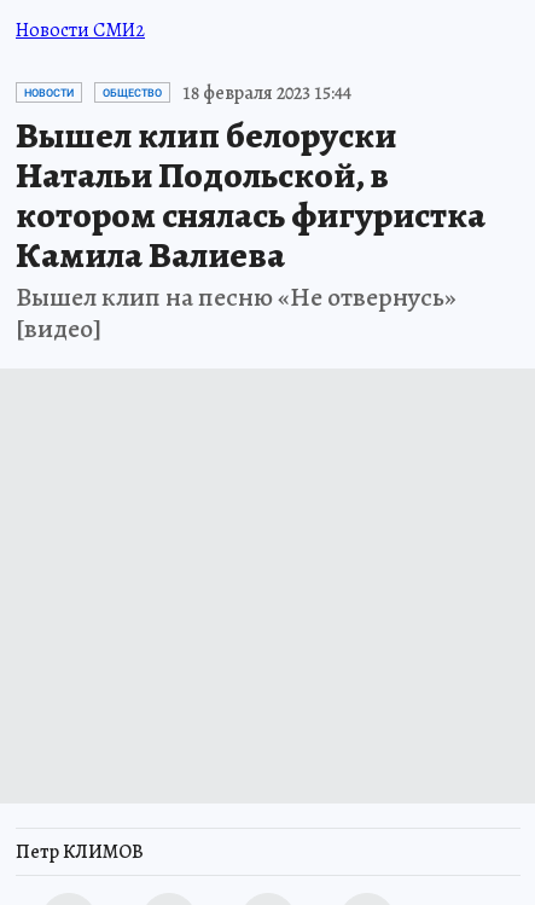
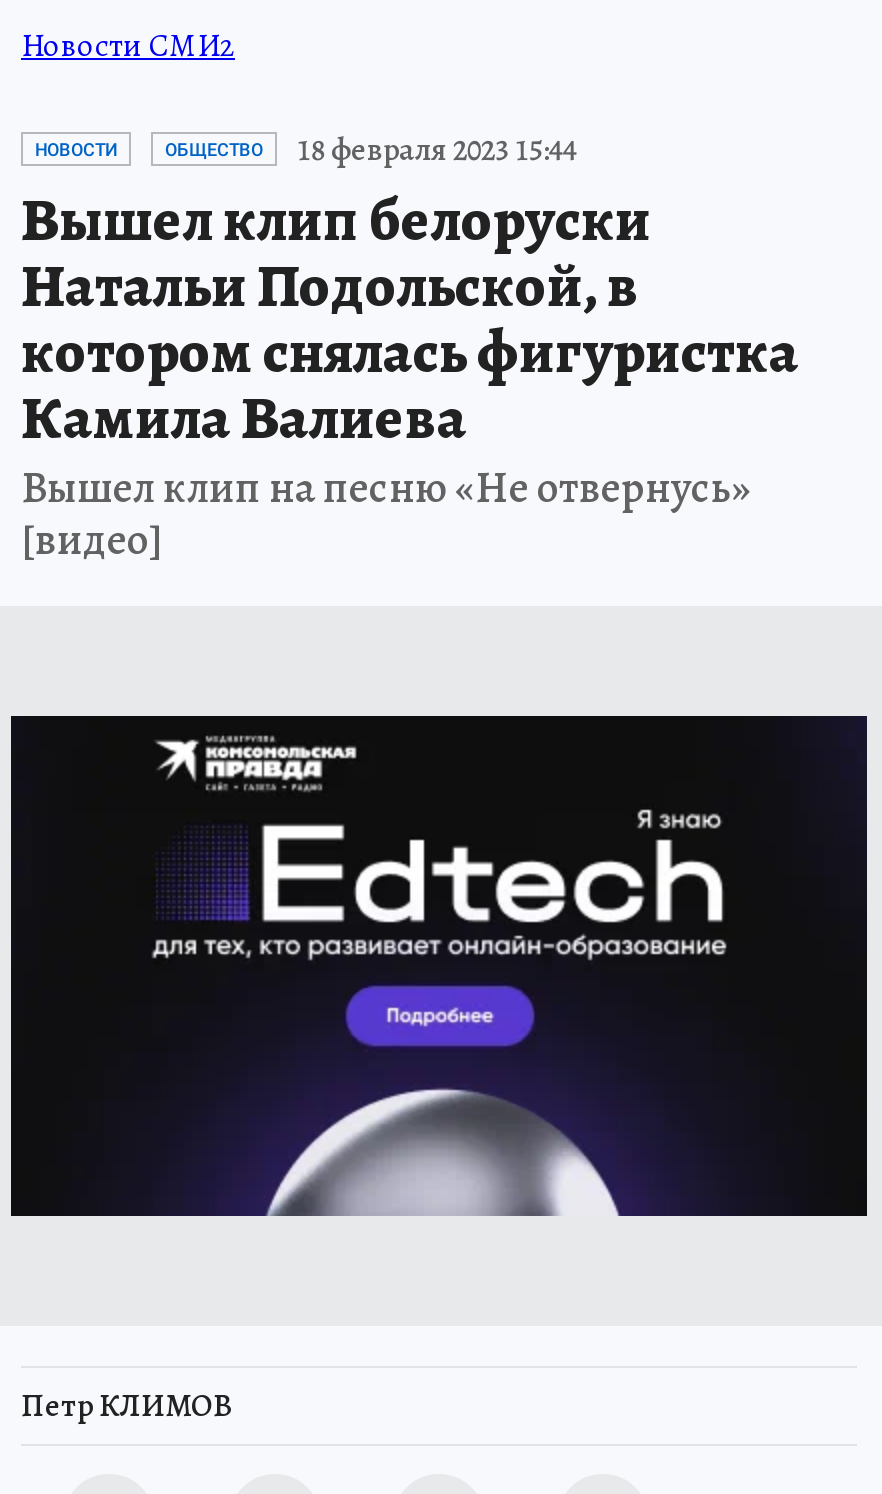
none -> [9,714,869,1218] [image]

